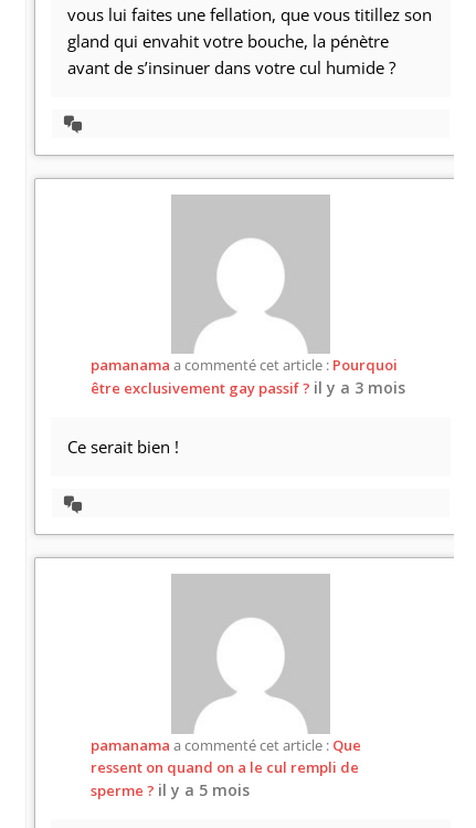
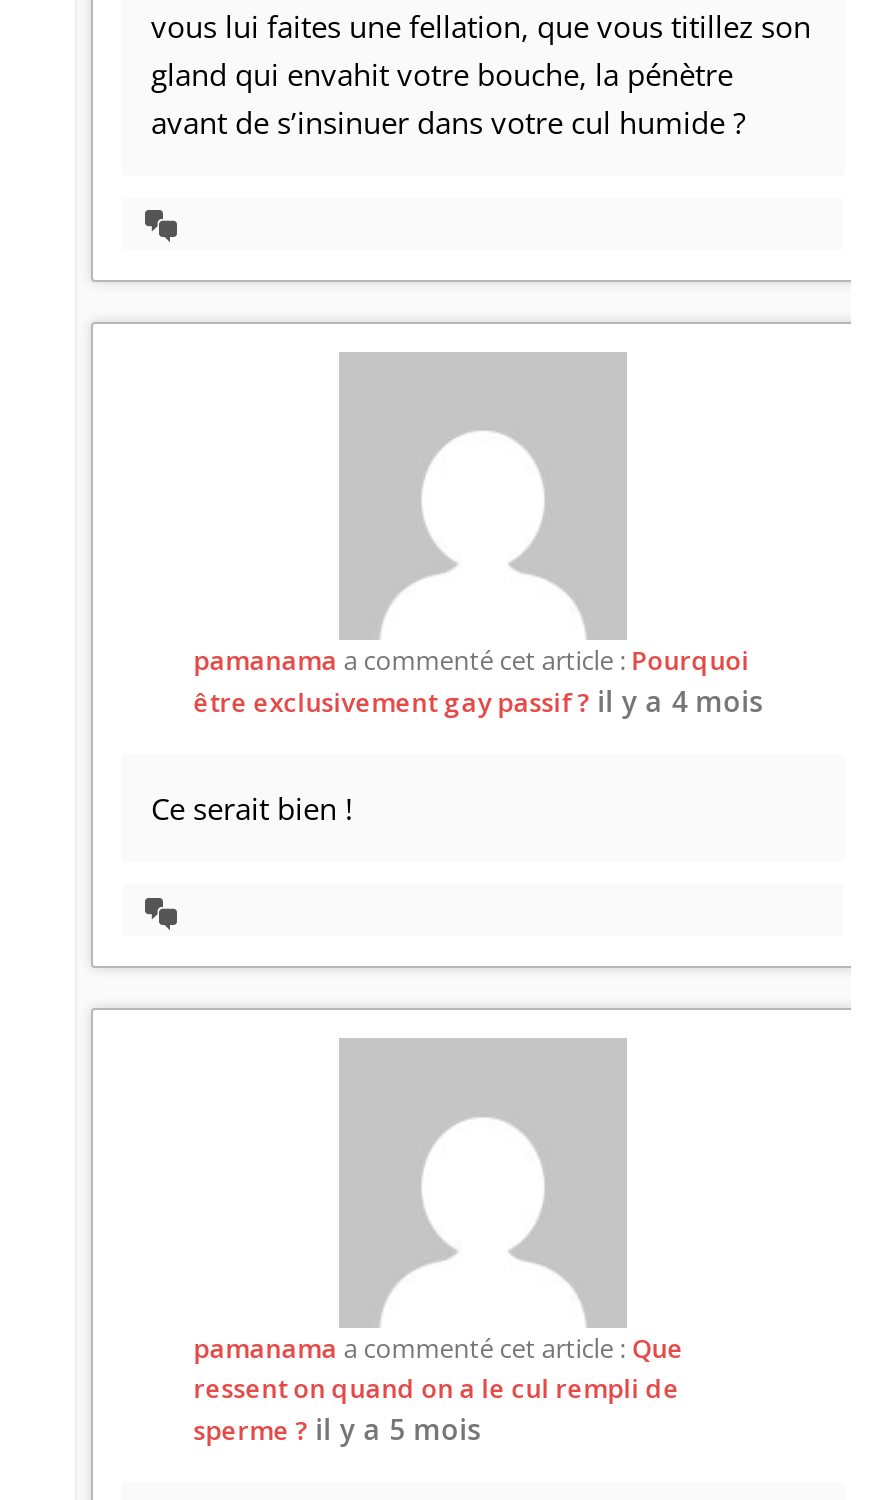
[91,377,406,398] être exclusivement gay passif ? il y a 3 mois -> [193,683,763,721] être exclusivement gay passif ? il y a 4 mois

